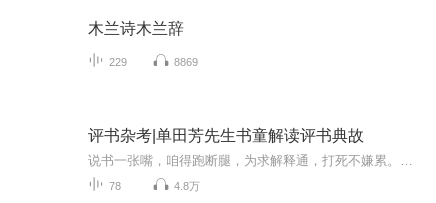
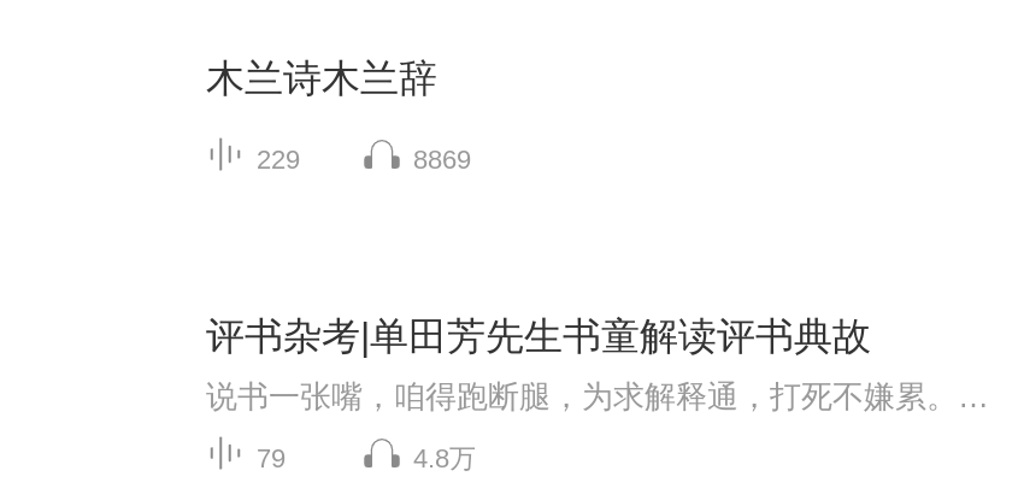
[109,180,121,192] 78 -> [257,443,286,472] 79

